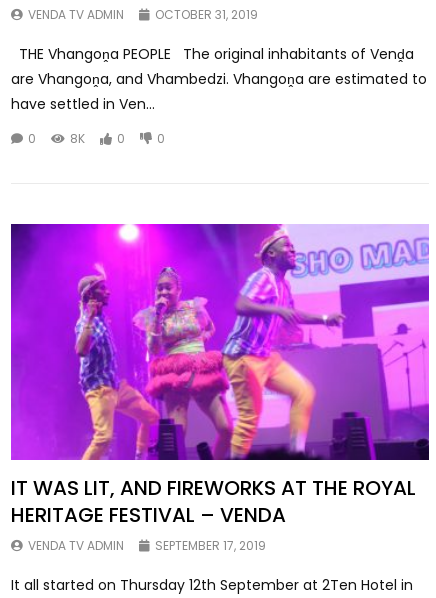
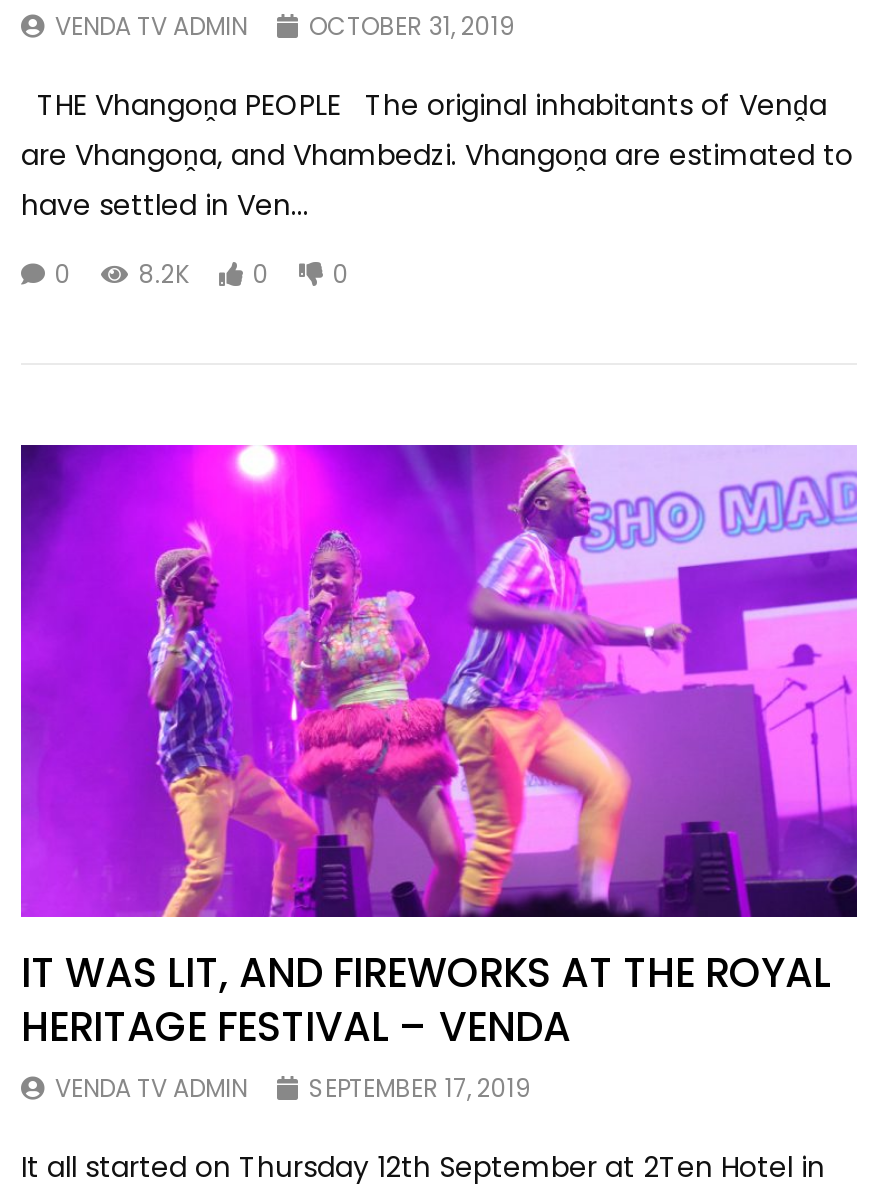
[28,130,165,147] 0 8K 0 0 -> [55,257,349,291] 0 8.2K 0 0

